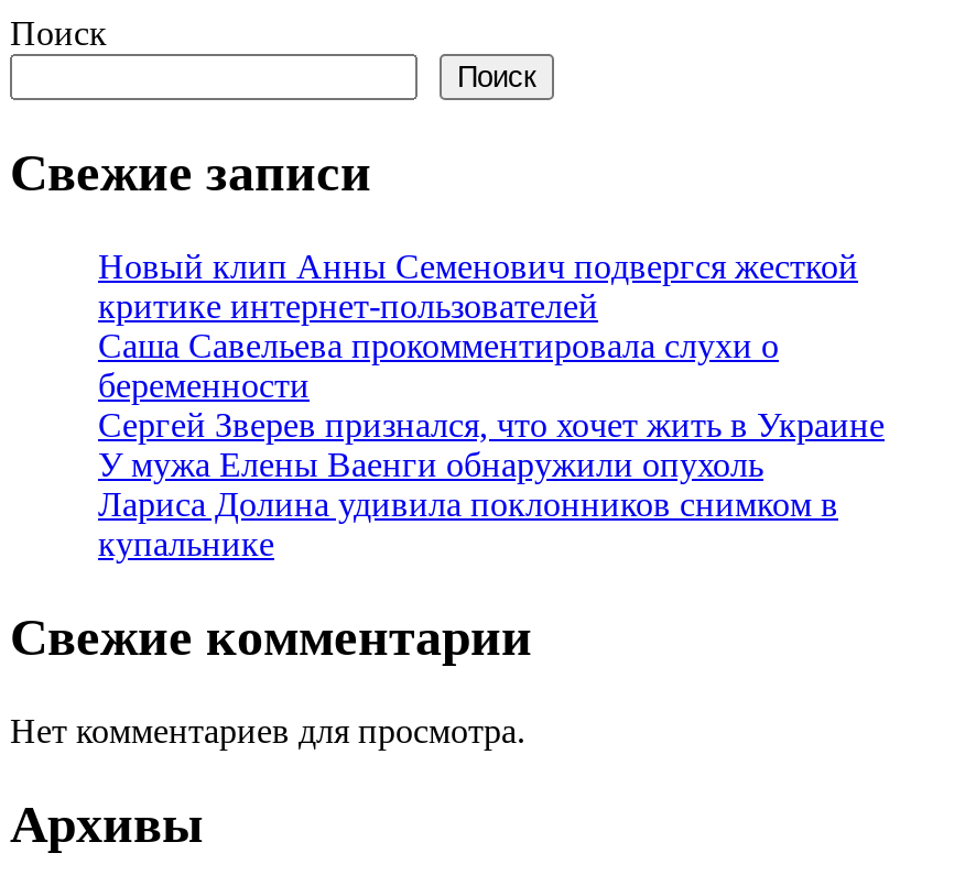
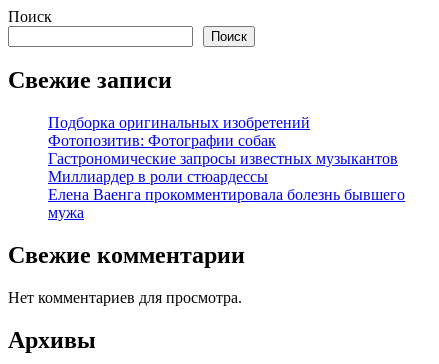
[98,247,885,562] Новый клип Анны Семенович подвергся жесткой | критике интернет-пользователей | Саша Савельева прокомментировала слухи о | беременности | Сергей Зверев признался, что хочет жить в Украине | У мужа Елены Ваенги обнаружили опухоль | Лариса Долина удивила поклонников снимком в | купальнике -> [48,114,405,221] Подборка оригинальных изобретений | Фотопозитив: Фотографии собак | Гастрономические запросы известных музыкантов | Миллиардер в роли стюардессы | Елена Ваенга прокомментировала болезнь бывшего | мужа

